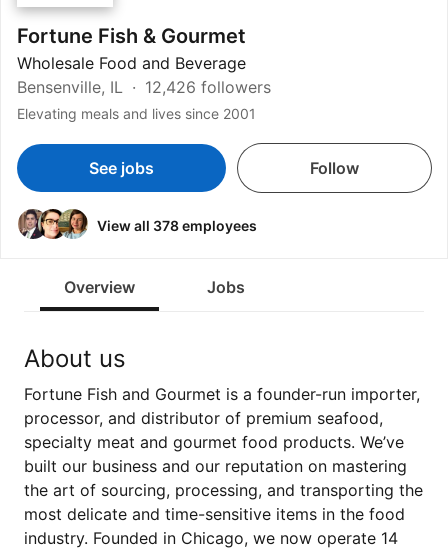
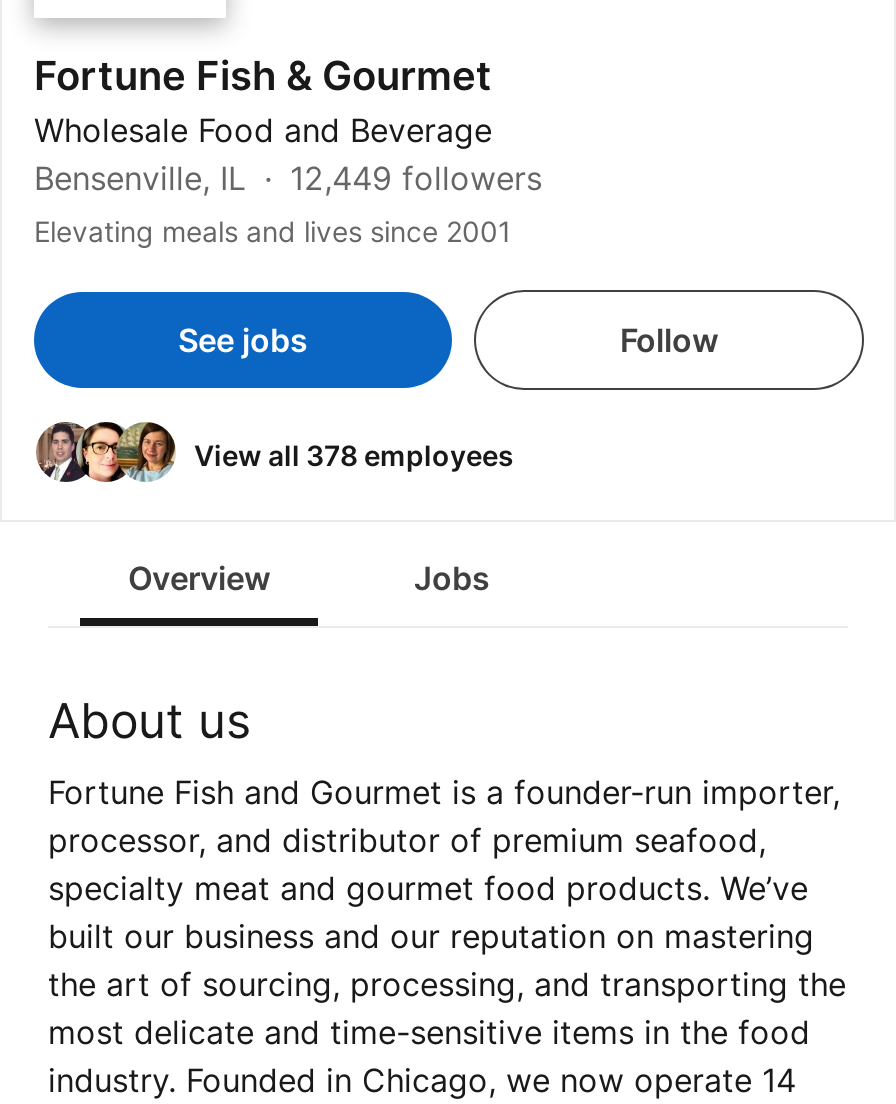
[17,77,271,97] Bensenville, IL 12,426 followers -> [34,158,542,198] Bensenville, IL 12,449 followers

